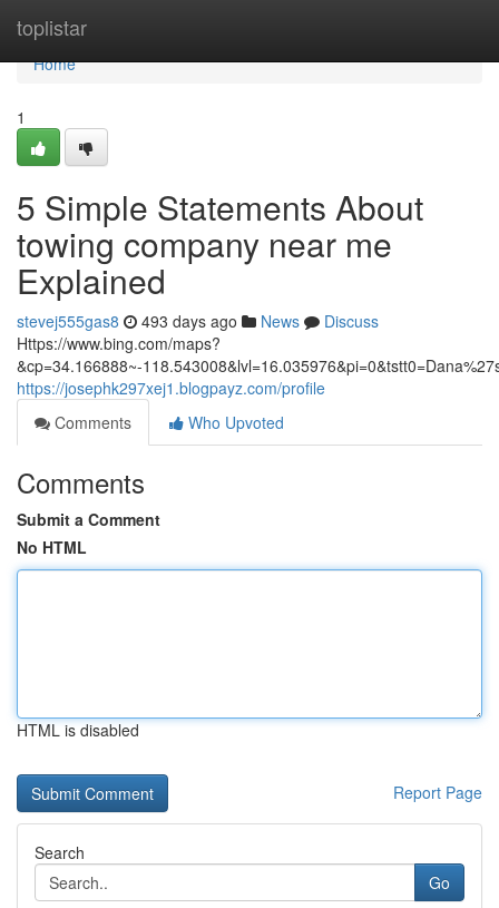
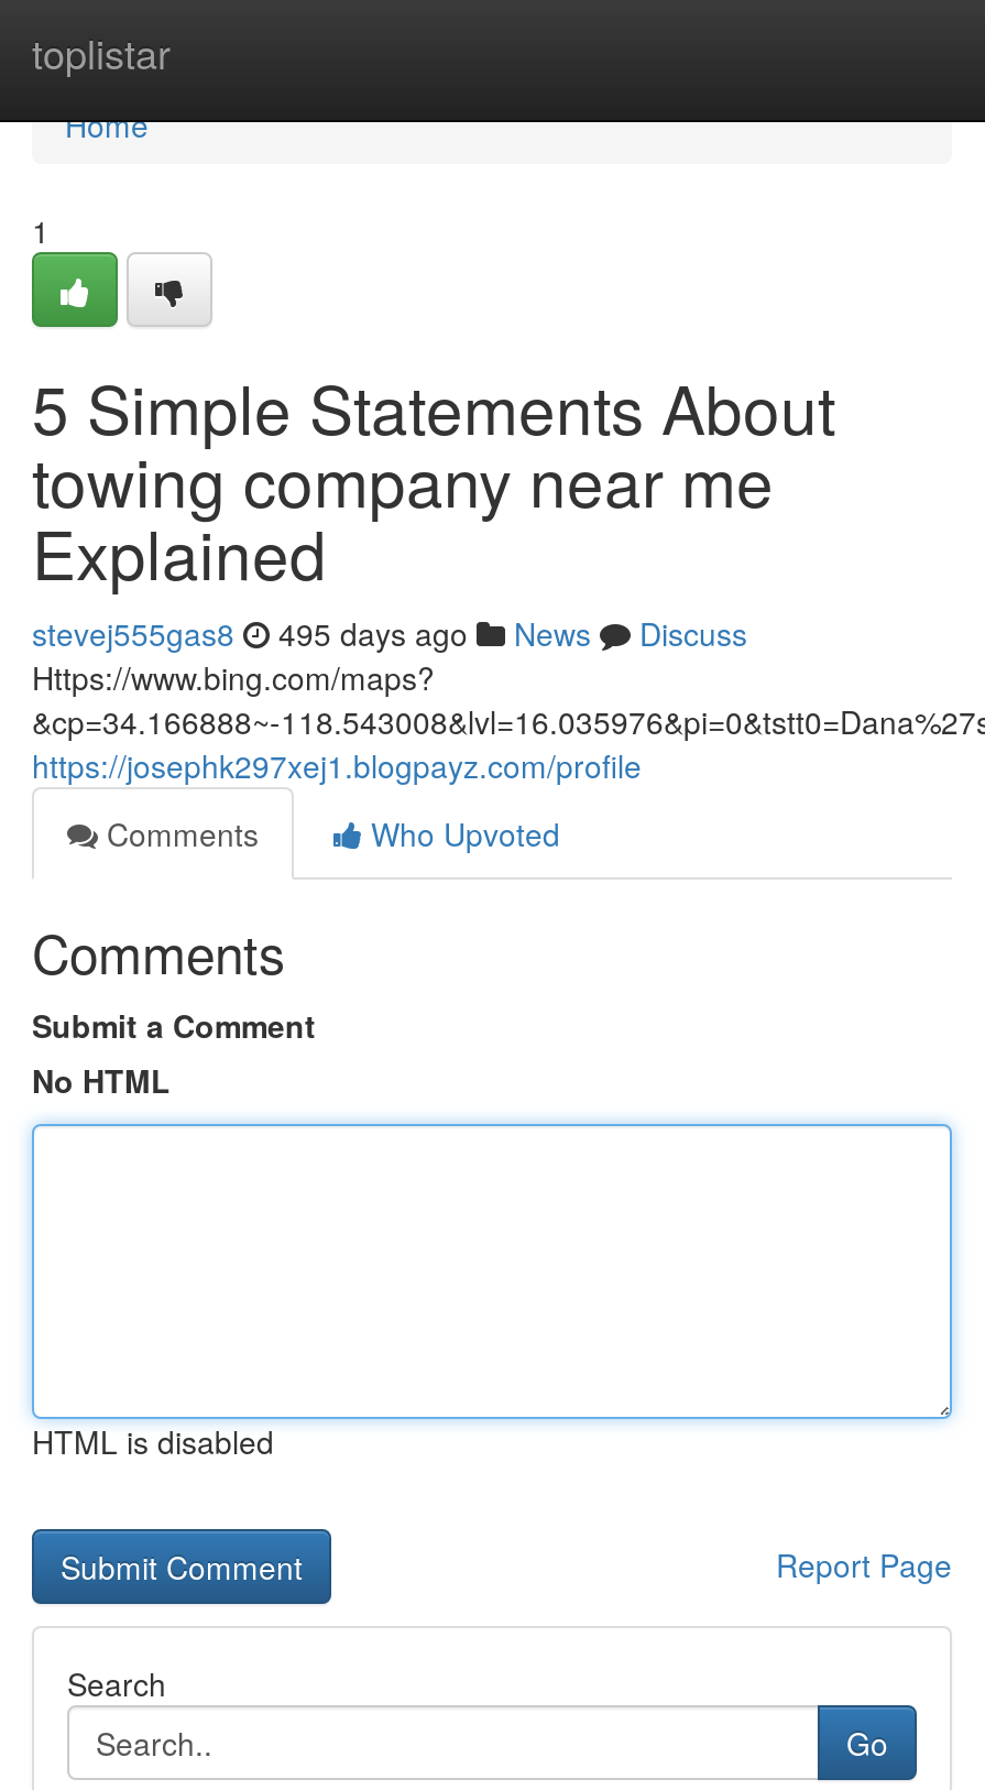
[17,310,379,332] stevej555gas8 493 days ago News Discuss -> [32,611,747,655] stevej555gas8 495 days ago News Discuss

